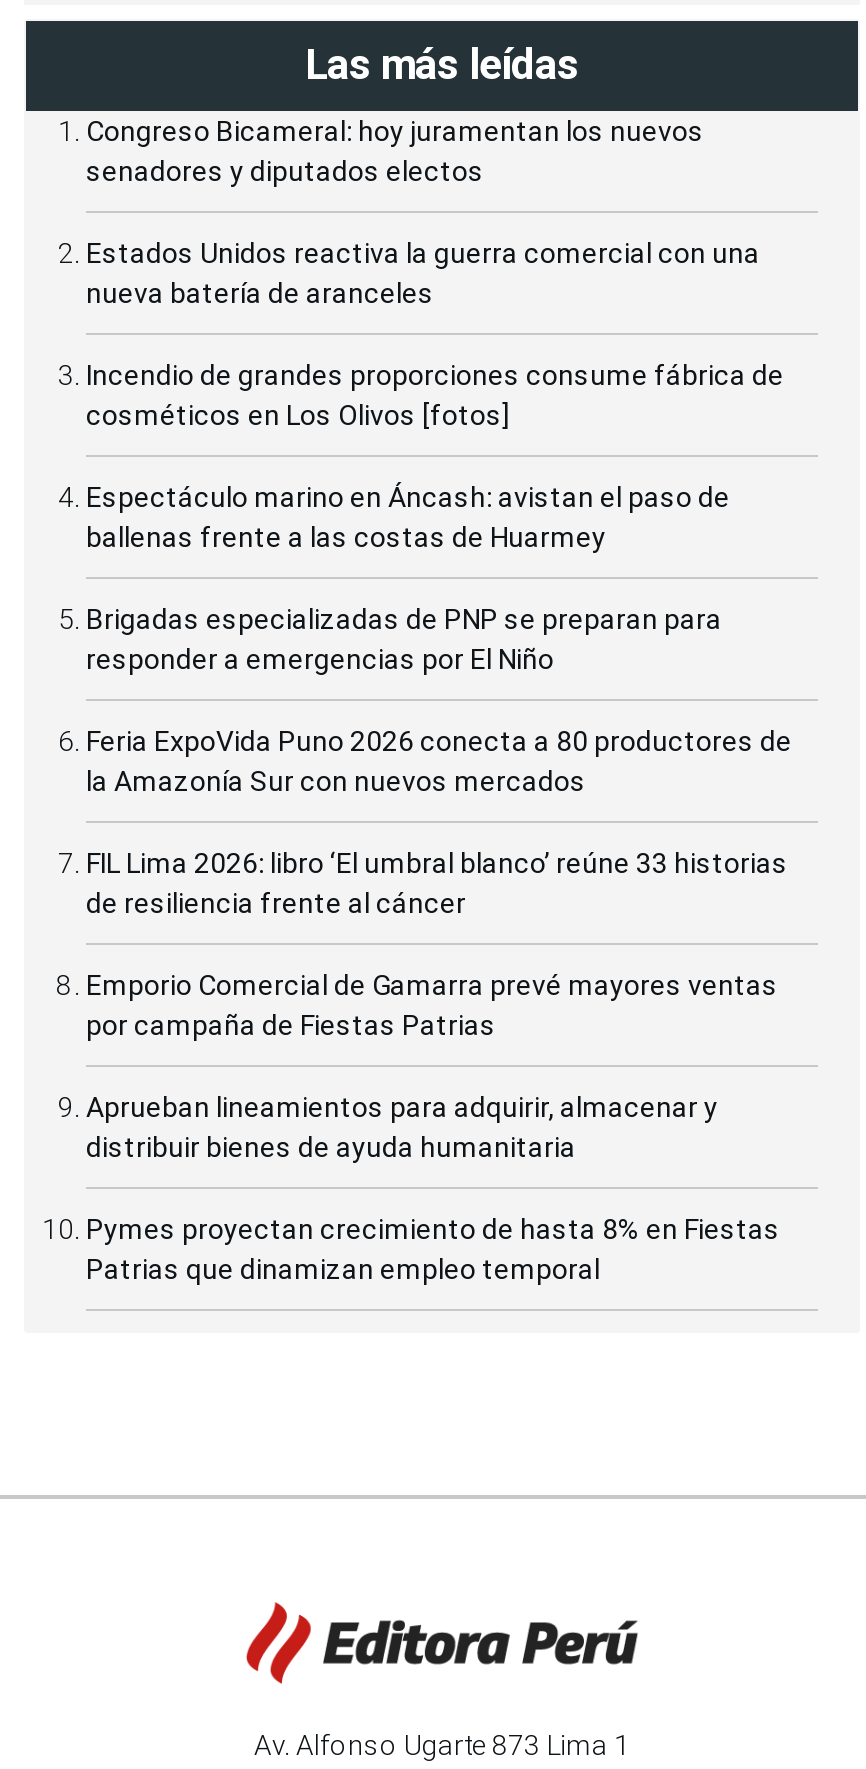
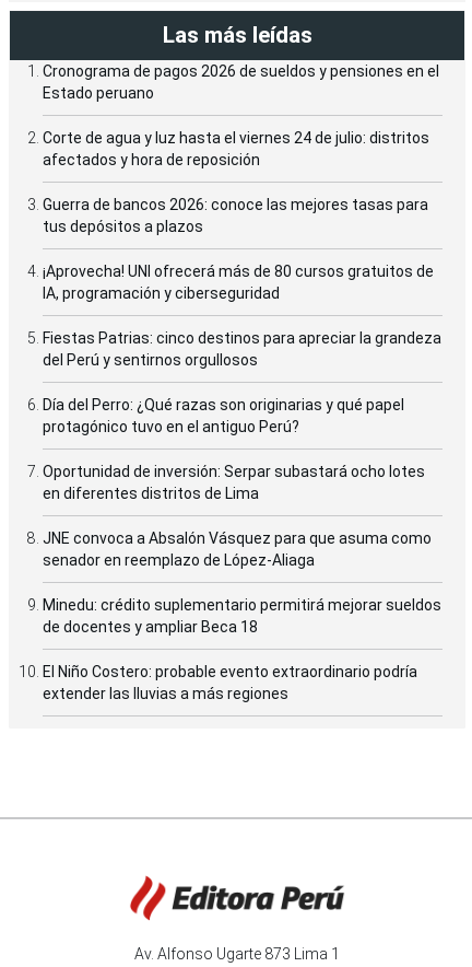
[86,114,704,186] Congreso Bicameral: hoy juramentan los nuevos | senadores y diputados electos -> [43,62,439,101] Cronograma de pagos 2026 de sueldos y pensiones en el | Estado peruano
[86,236,760,308] Estados Unidos reactiva la guerra comercial con una | nueva batería de aranceles -> [43,129,429,168] Corte de agua y luz hasta el viernes 24 de julio: distritos | afectados y hora de reposición
[86,358,784,430] Incendio de grandes proporciones consume fábrica de | cosméticos en Los Olivos [fotos] -> [43,195,428,235] Guerra de bancos 2026: conoce las mejores tasas para | tus depósitos a plazos
[86,480,730,552] Espectáculo marino en Áncash: avistan el paso de | ballenas frente a las costas de Huarmey -> [43,262,434,301] ¡Aprovecha! UNI ofrecerá más de 80 cursos gratuitos de | IA, programación y ciberseguridad
[86,602,722,674] Brigadas especializadas de PNP se preparan para | responder a emergencias por El Niño -> [43,329,441,368] Fiestas Patrias: cinco destinos para apreciar la grandeza | del Perú y sentirnos orgullosos
[86,724,792,796] Feria ExpoVida Puno 2026 conecta a 80 productores de | la Amazonía Sur con nuevos mercados -> [43,395,404,435] Día del Perro: ¿Qué razas son originarias y qué papel | protagónico tuvo en el antiguo Perú?
[86,846,788,918] FIL Lima 2026: libro ‘El umbral blanco’ reúne 33 historias | de resiliencia frente al cáncer -> [43,462,425,502] Oportunidad de inversión: Serpar subastará ocho lotes | en diferentes distritos de Lima
[86,968,778,1040] Emporio Comercial de Gamarra prevé mayores ventas | por campaña de Fiestas Patrias -> [43,529,432,568] JNE convoca a Absalón Vásquez para que asuma como | senador en reemplazo de López-Aliaga
[86,1090,718,1162] Aprueban lineamientos para adquirir, almacenar y | distribuir bienes de ayuda humanitaria -> [43,596,441,635] Minedu: crédito suplementario permitirá mejorar sueldos | de docentes y ampliar Beca 18
[86,1212,780,1284] Pymes proyectan crecimiento de hasta 8% en Fiestas | Patrias que dinamizan empleo temporal -> [43,662,417,702] El Niño Costero: probable evento extraordinario podría | extender las lluvias a más regiones

